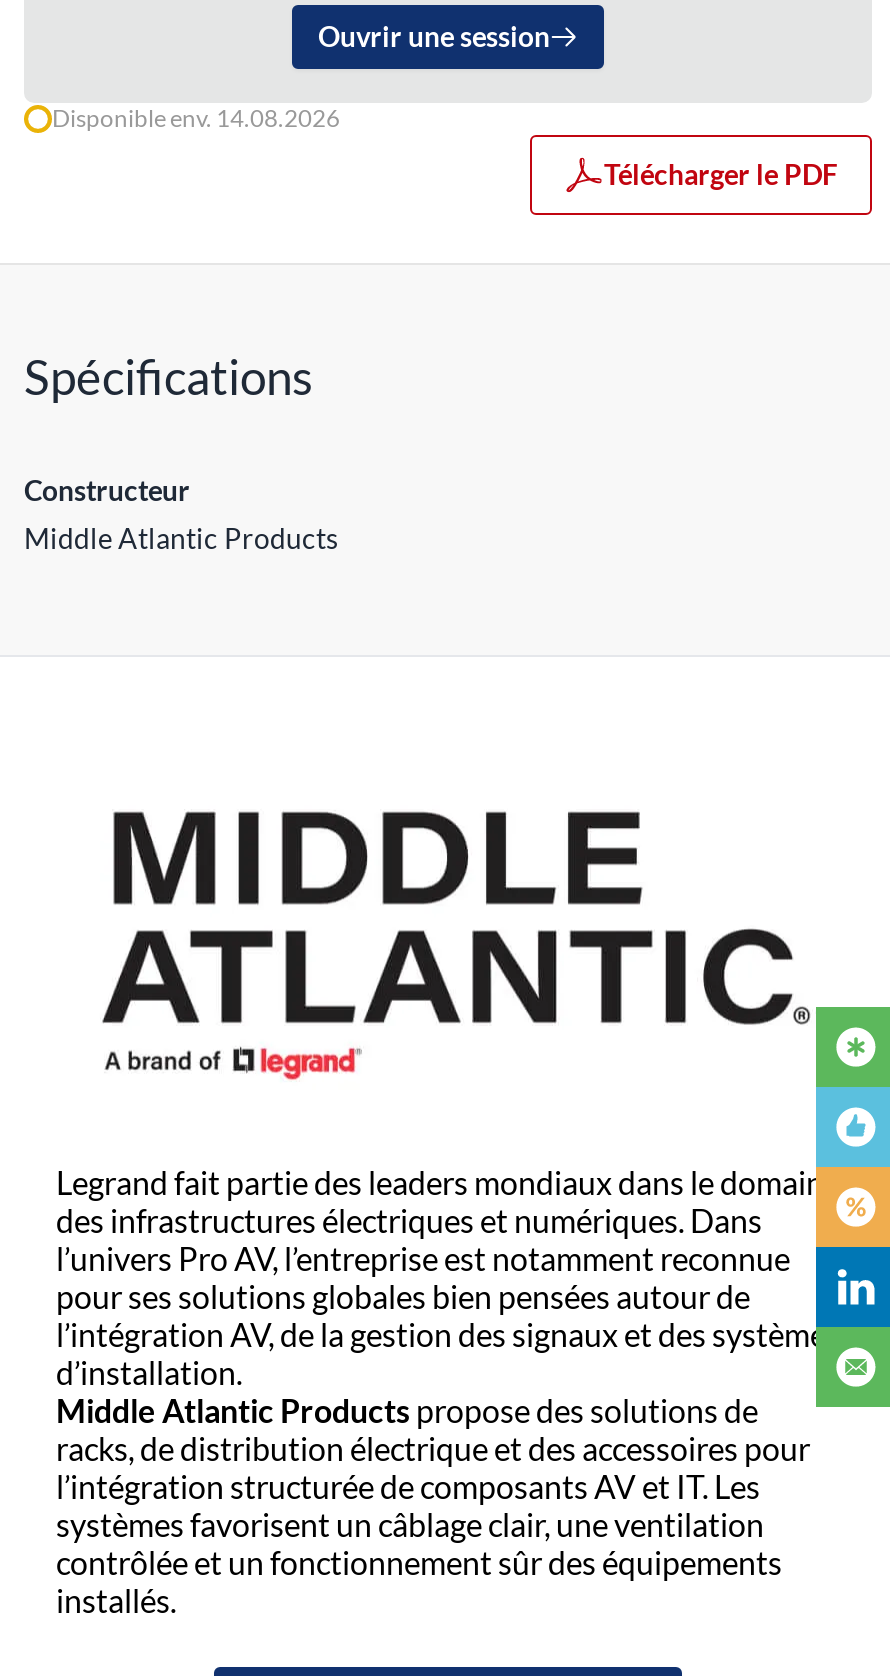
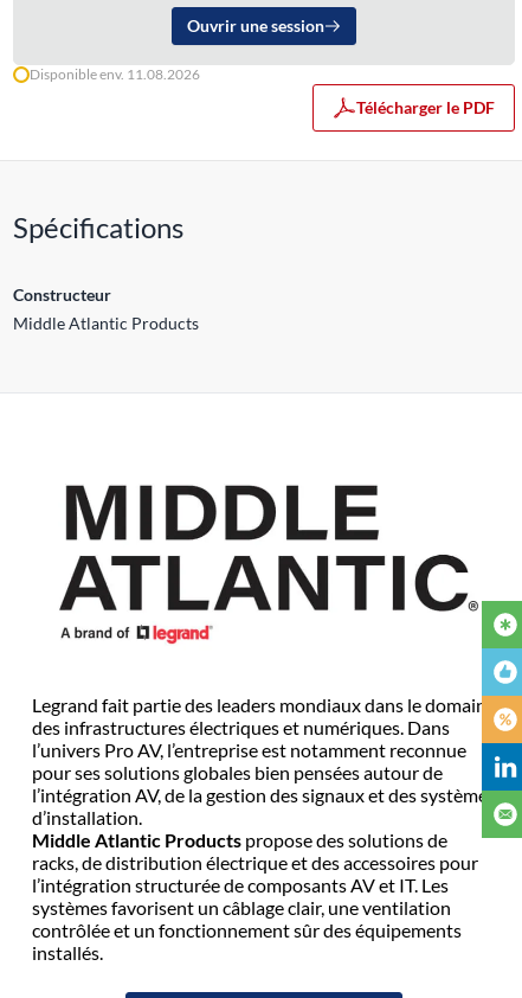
[52,103,340,133] Disponible env. 14.08.2026 -> [30,65,200,83] Disponible env. 11.08.2026

